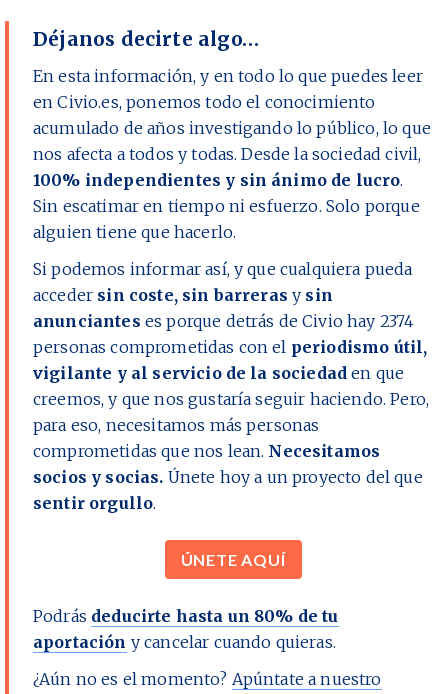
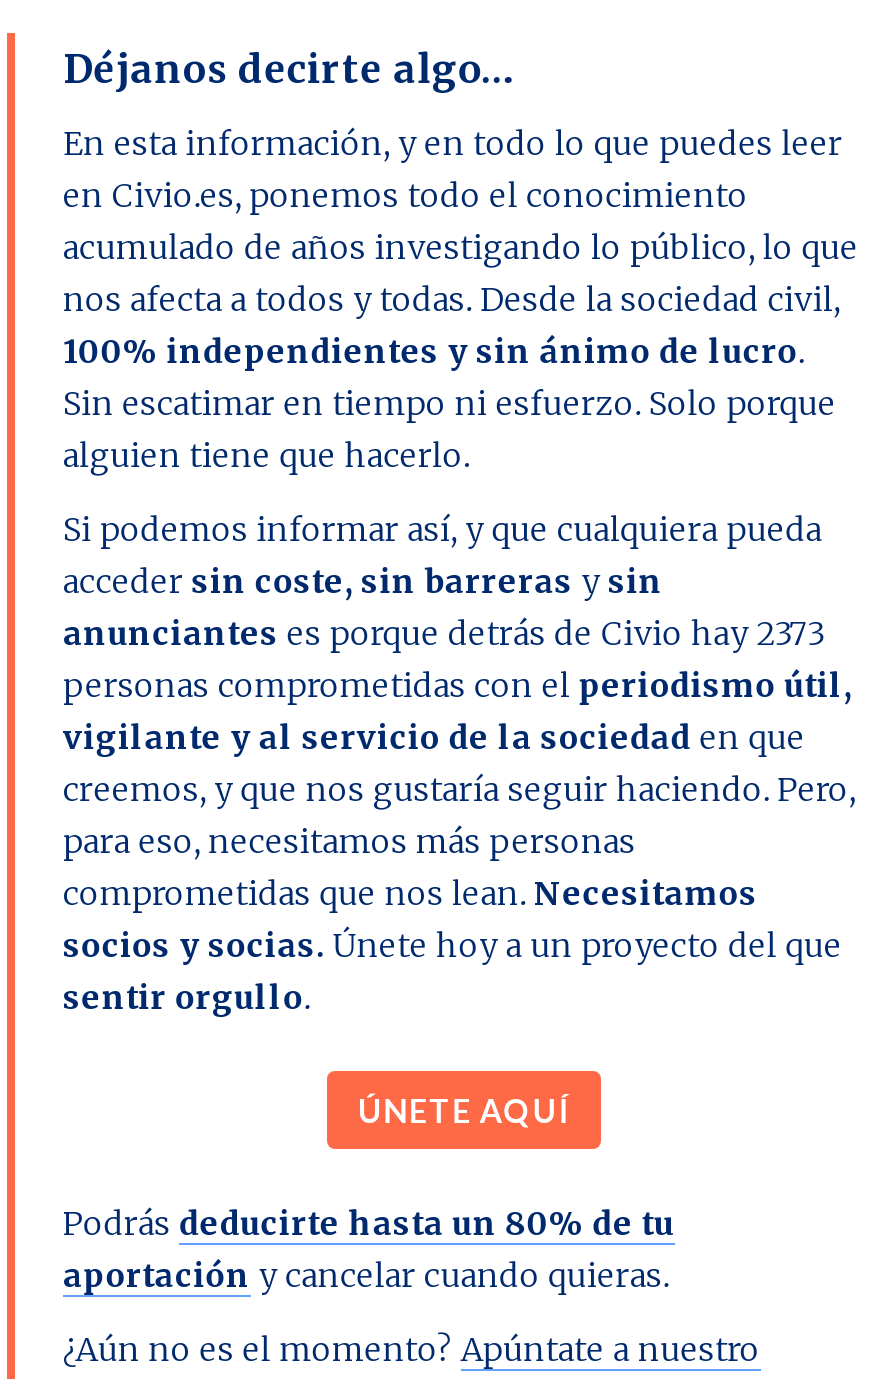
[33,311,414,331] anunciantes es porque detrás de Civio hay 2374 -> [63,613,824,653] anunciantes es porque detrás de Civio hay 2373

